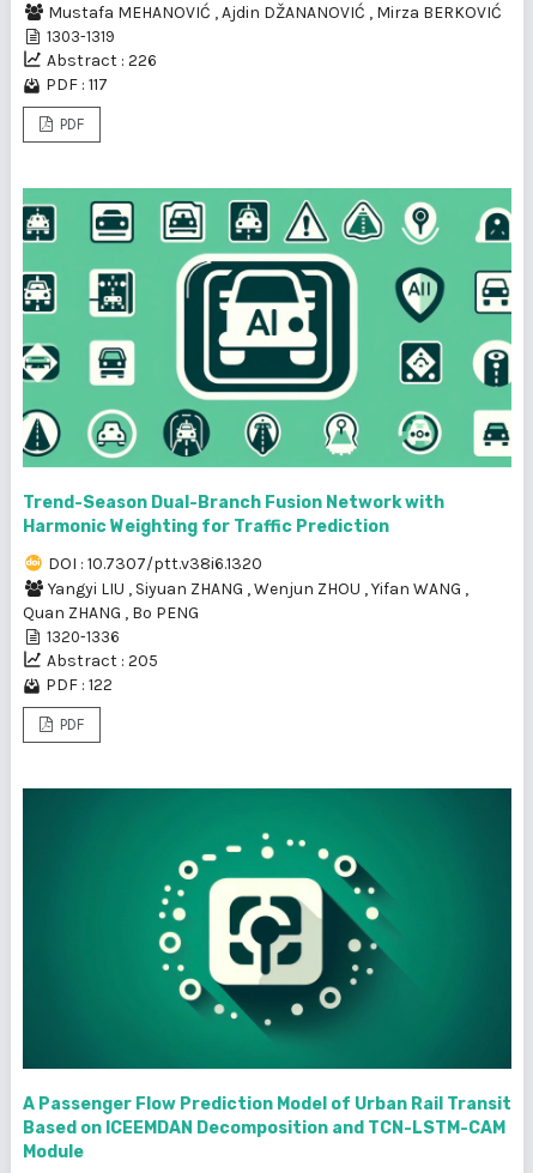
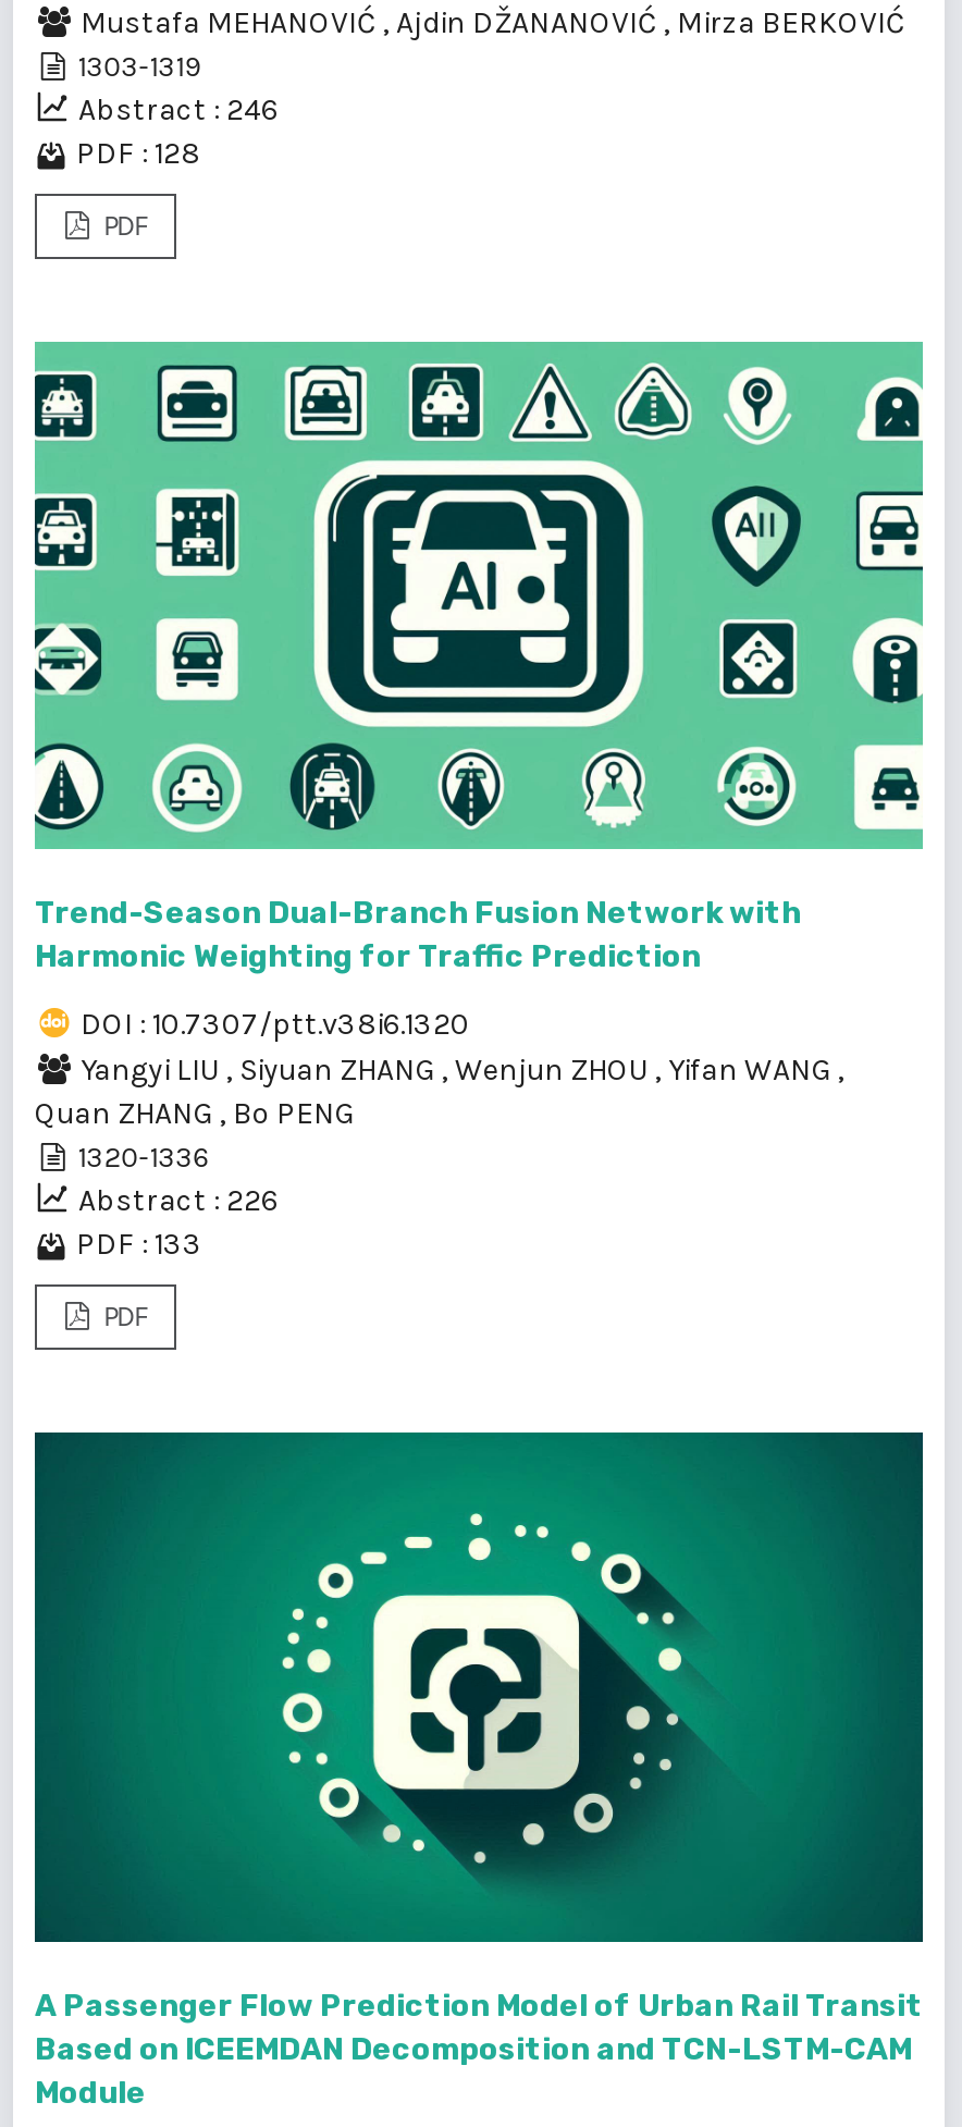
[47,51,157,71] Abstract : 226 -> [78,92,279,129] Abstract : 246
[46,75,108,95] PDF : 117 -> [76,135,200,172] PDF : 128
[47,651,158,671] Abstract : 205 -> [78,1183,279,1220] Abstract : 226
[46,675,113,695] PDF : 122 -> [76,1227,202,1264] PDF : 133

